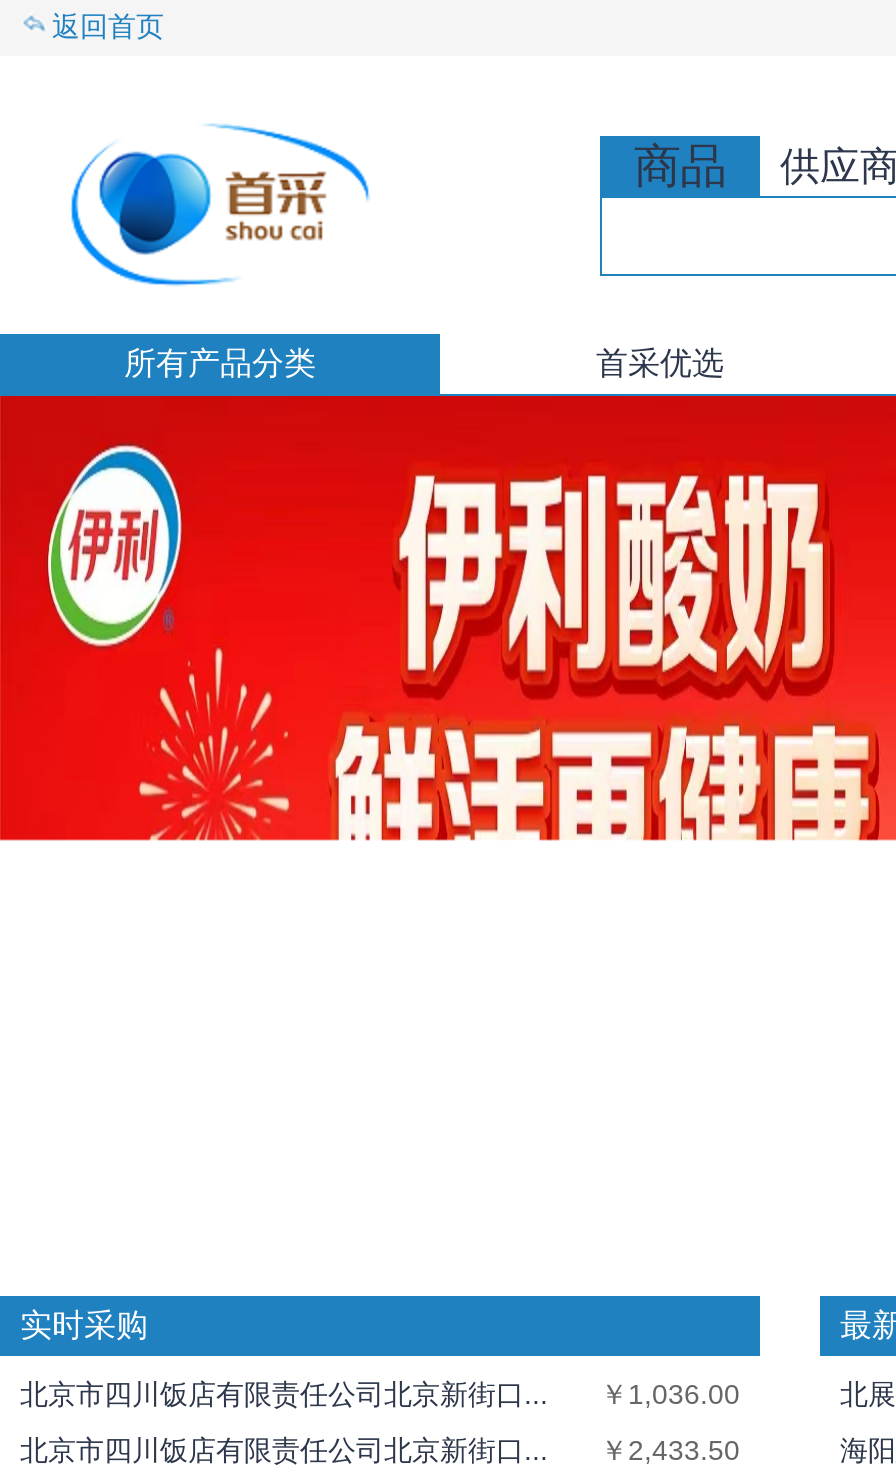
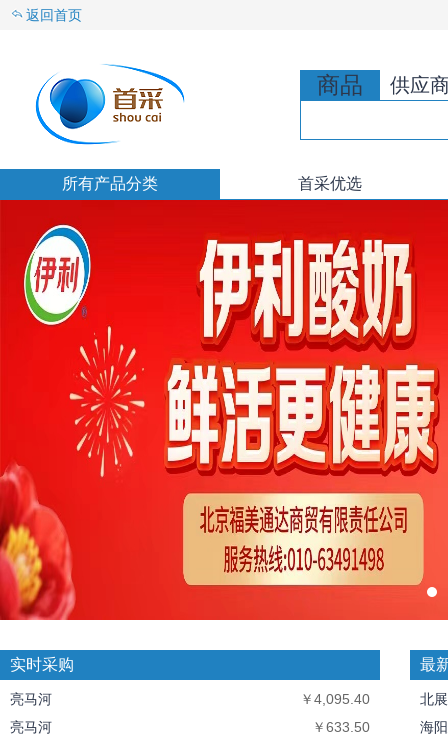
none -> [3,421,445,621] [image]
[20,1378,740,1410] 北京市四川饭店有限责任公司北京新街口... | ￥1,036.00 -> [10,691,370,707] 亮马河 | ￥4,095.40
[20,1434,740,1466] 北京市四川饭店有限责任公司北京新街口... | ￥2,433.50 -> [10,719,370,735] 亮马河 | ￥633.50

